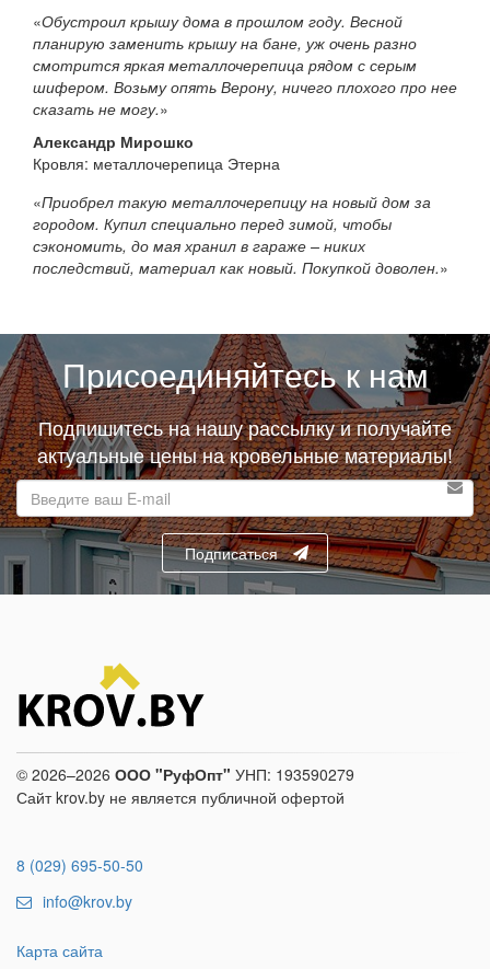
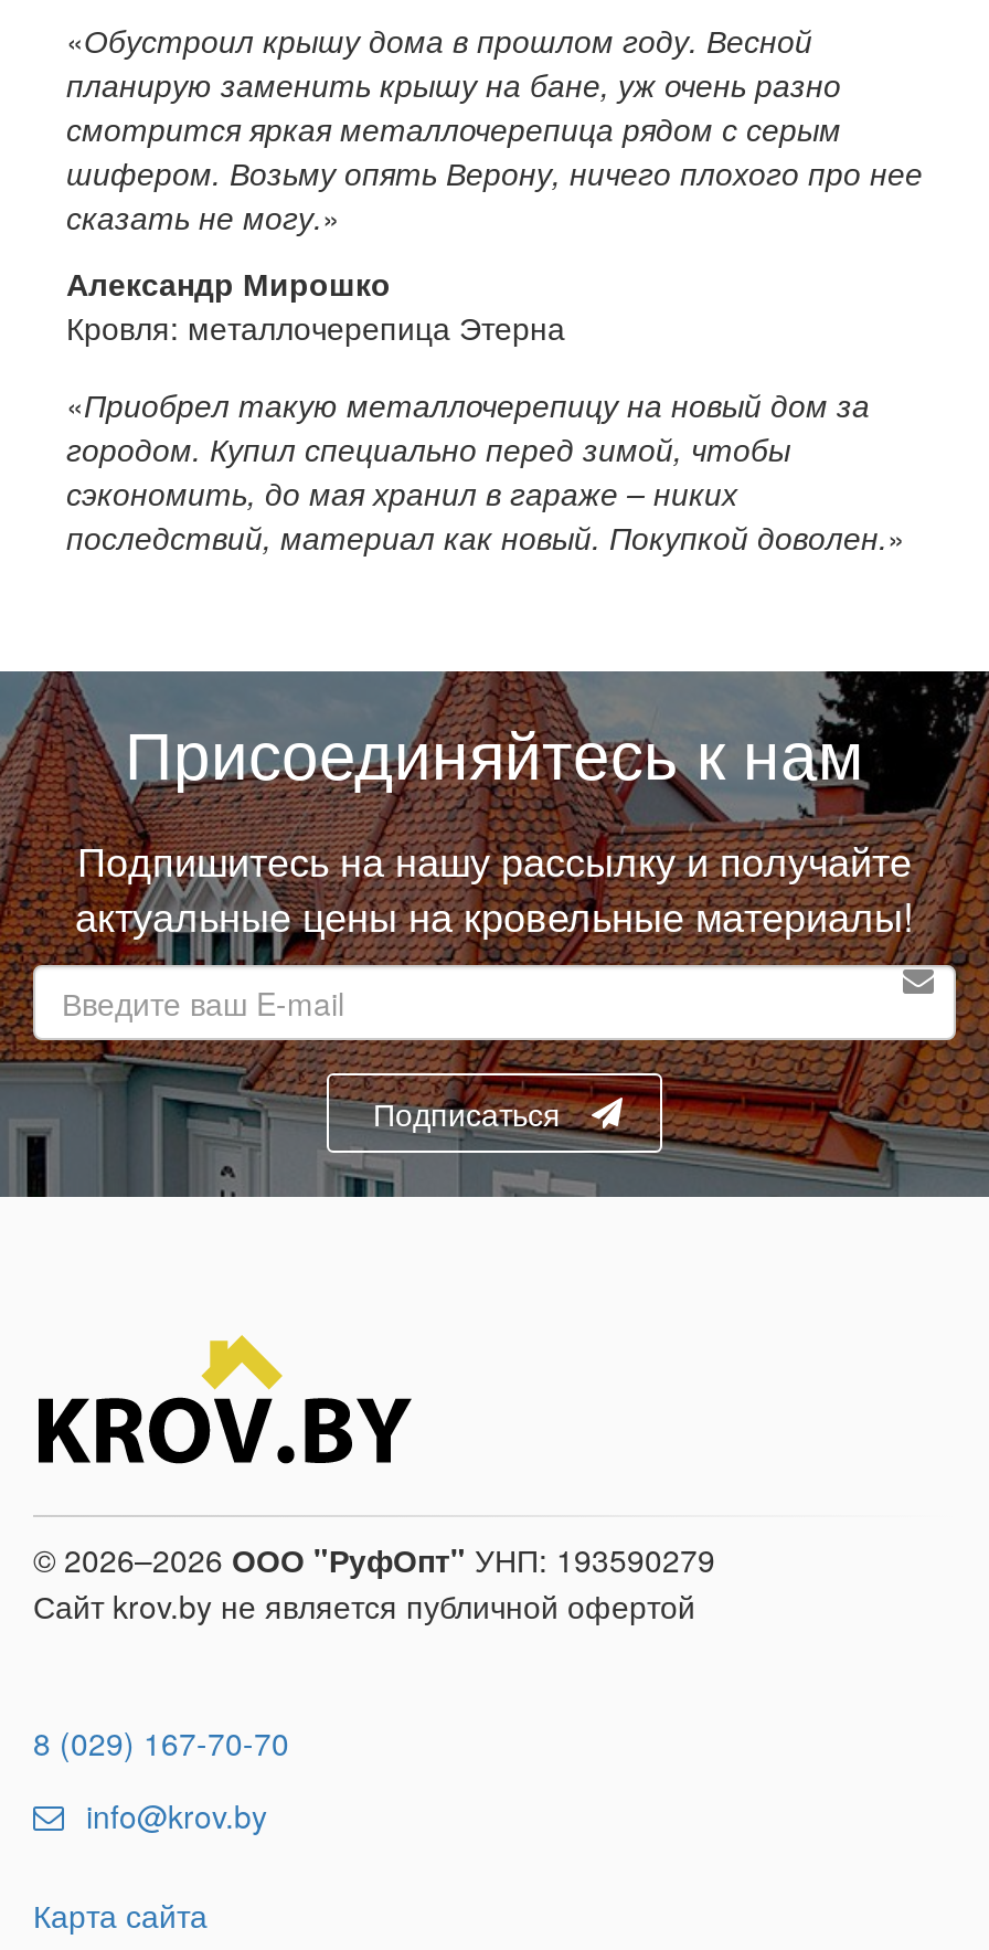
[16,854,143,875] 8 (029) 695-50-50 -> [33,1719,289,1764] 8 (029) 167-70-70

